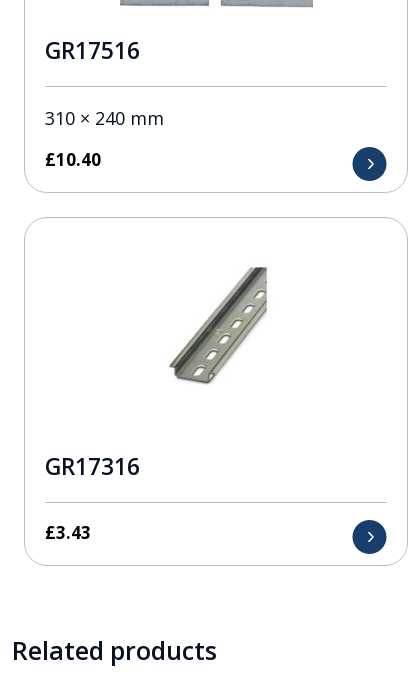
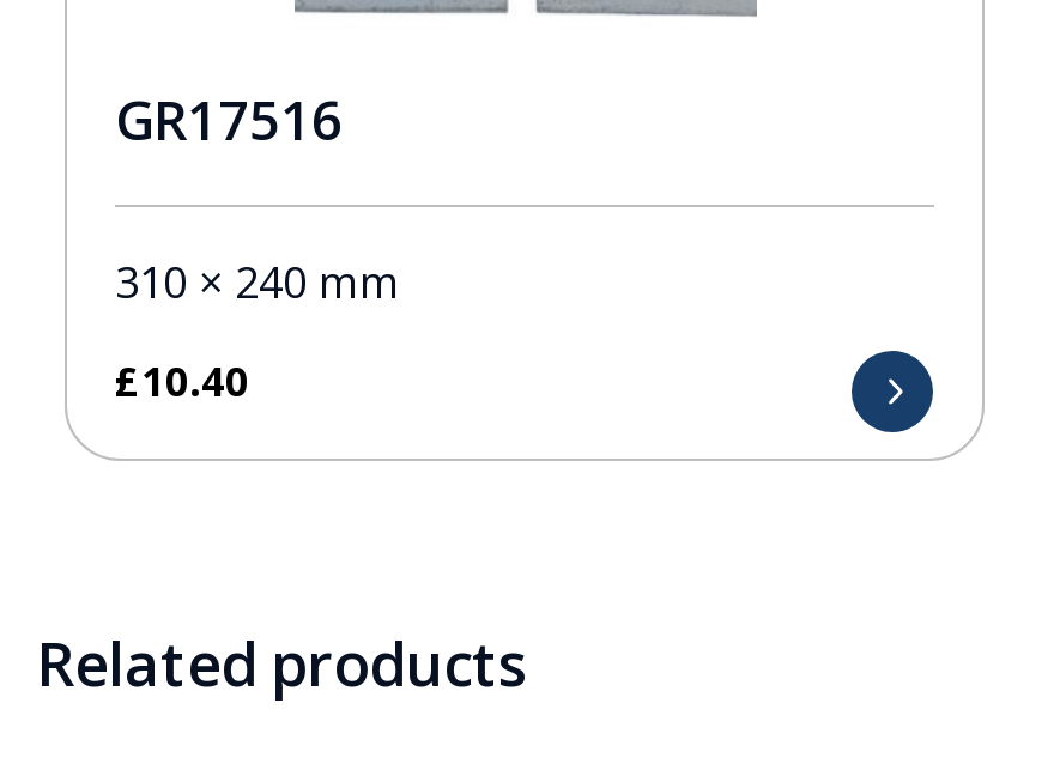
[168,266,268,385] [image] -> none
[45,451,140,544] GR17316 | £3.43 -> none

